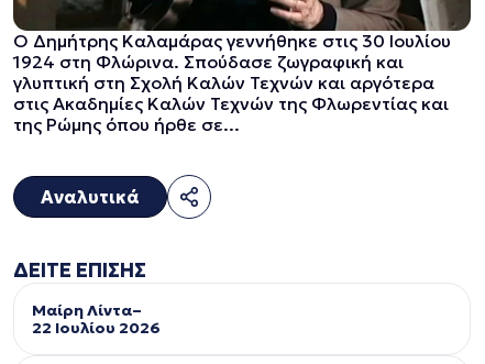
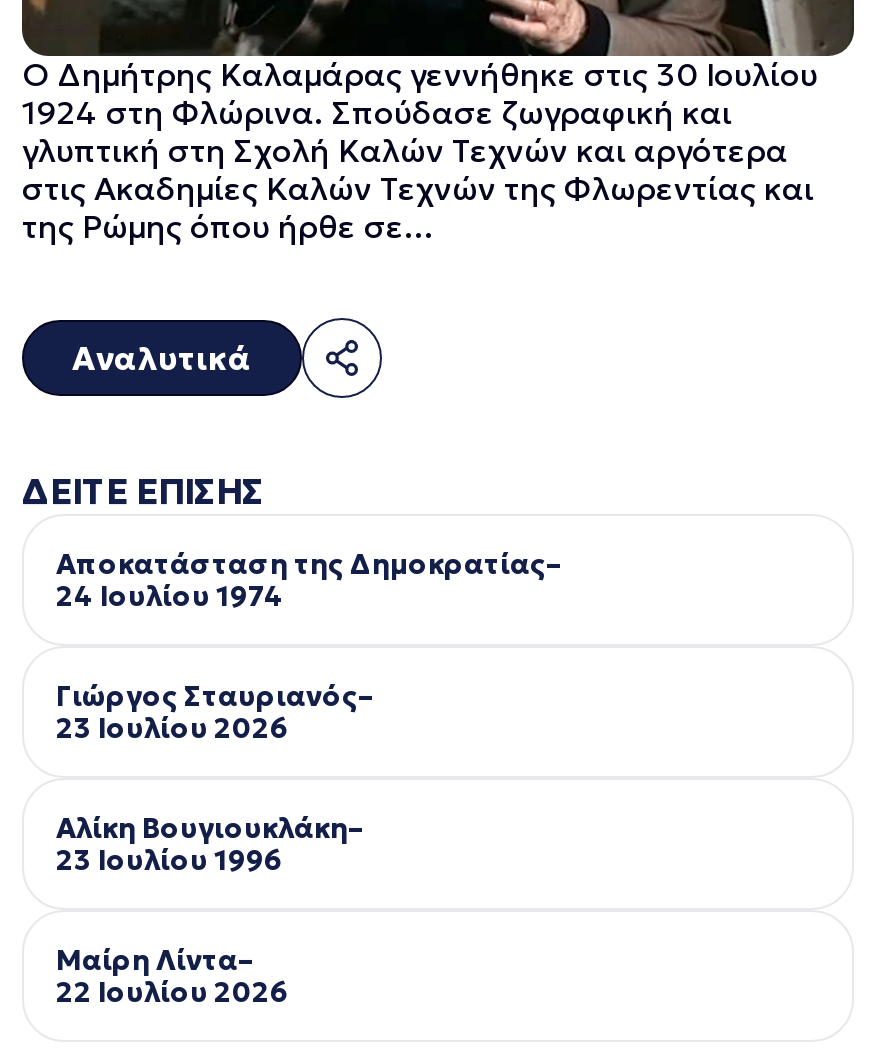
none -> [56,545,564,877] Αποκατάσταση της Δημοκρατίας– | 24 Ιουλίου 1974 | Γιώργος Σταυριανός– | 23 Ιουλίου 2026 | Αλίκη Βουγιουκλάκη– | 23 Ιουλίου 1996

